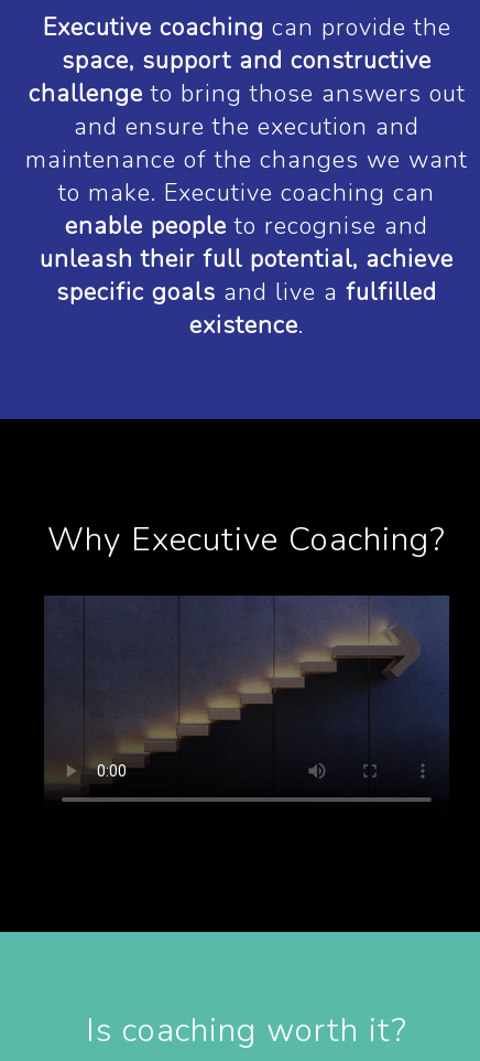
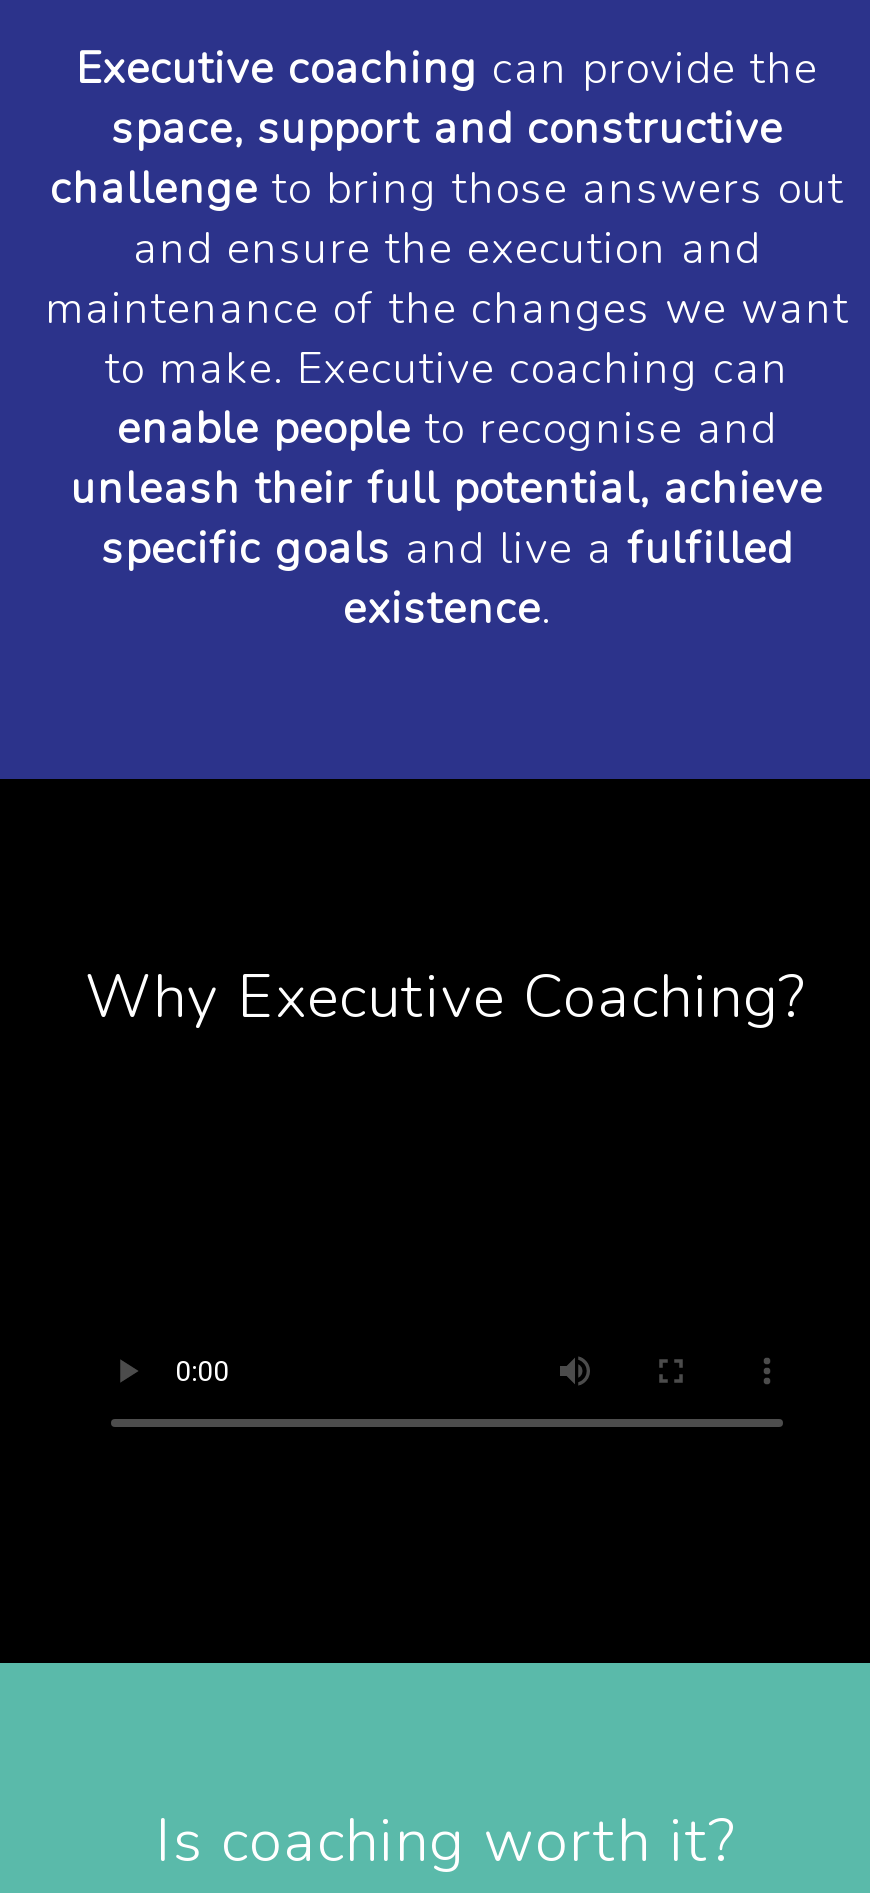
[44,594,450,791] [image] -> none

